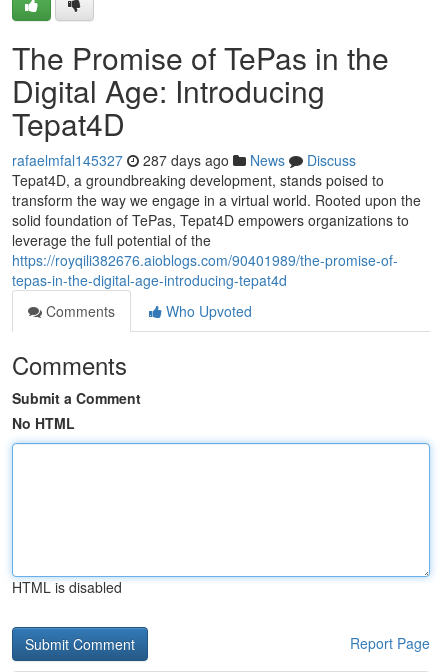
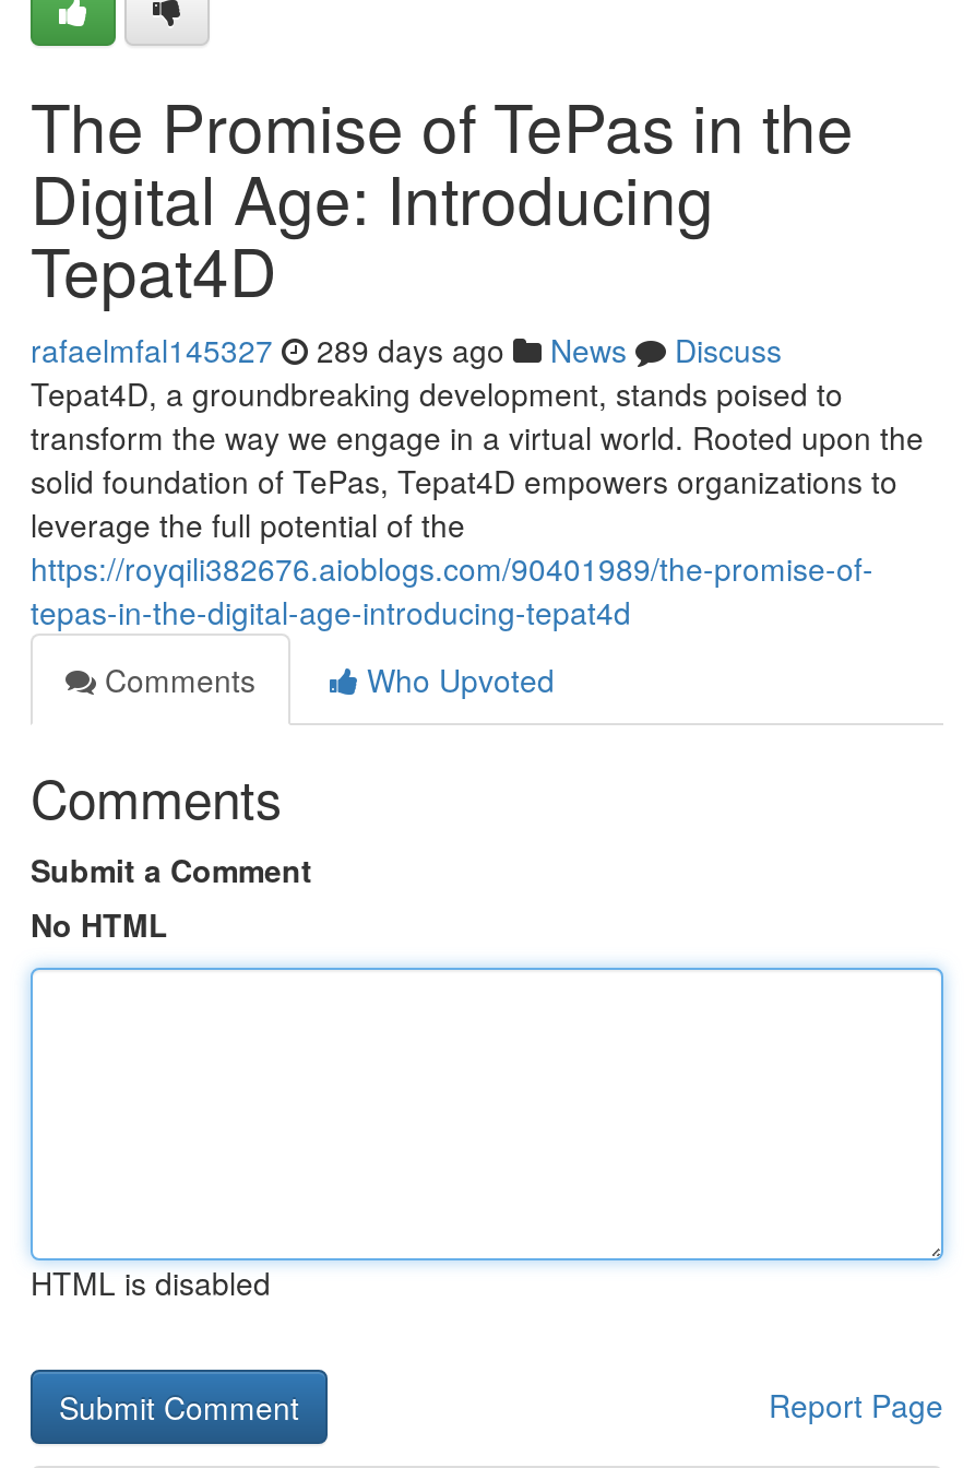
[12,150,356,170] rafaelmfal145327 287 days ago News Discuss -> [31,328,782,371] rafaelmfal145327 289 days ago News Discuss

